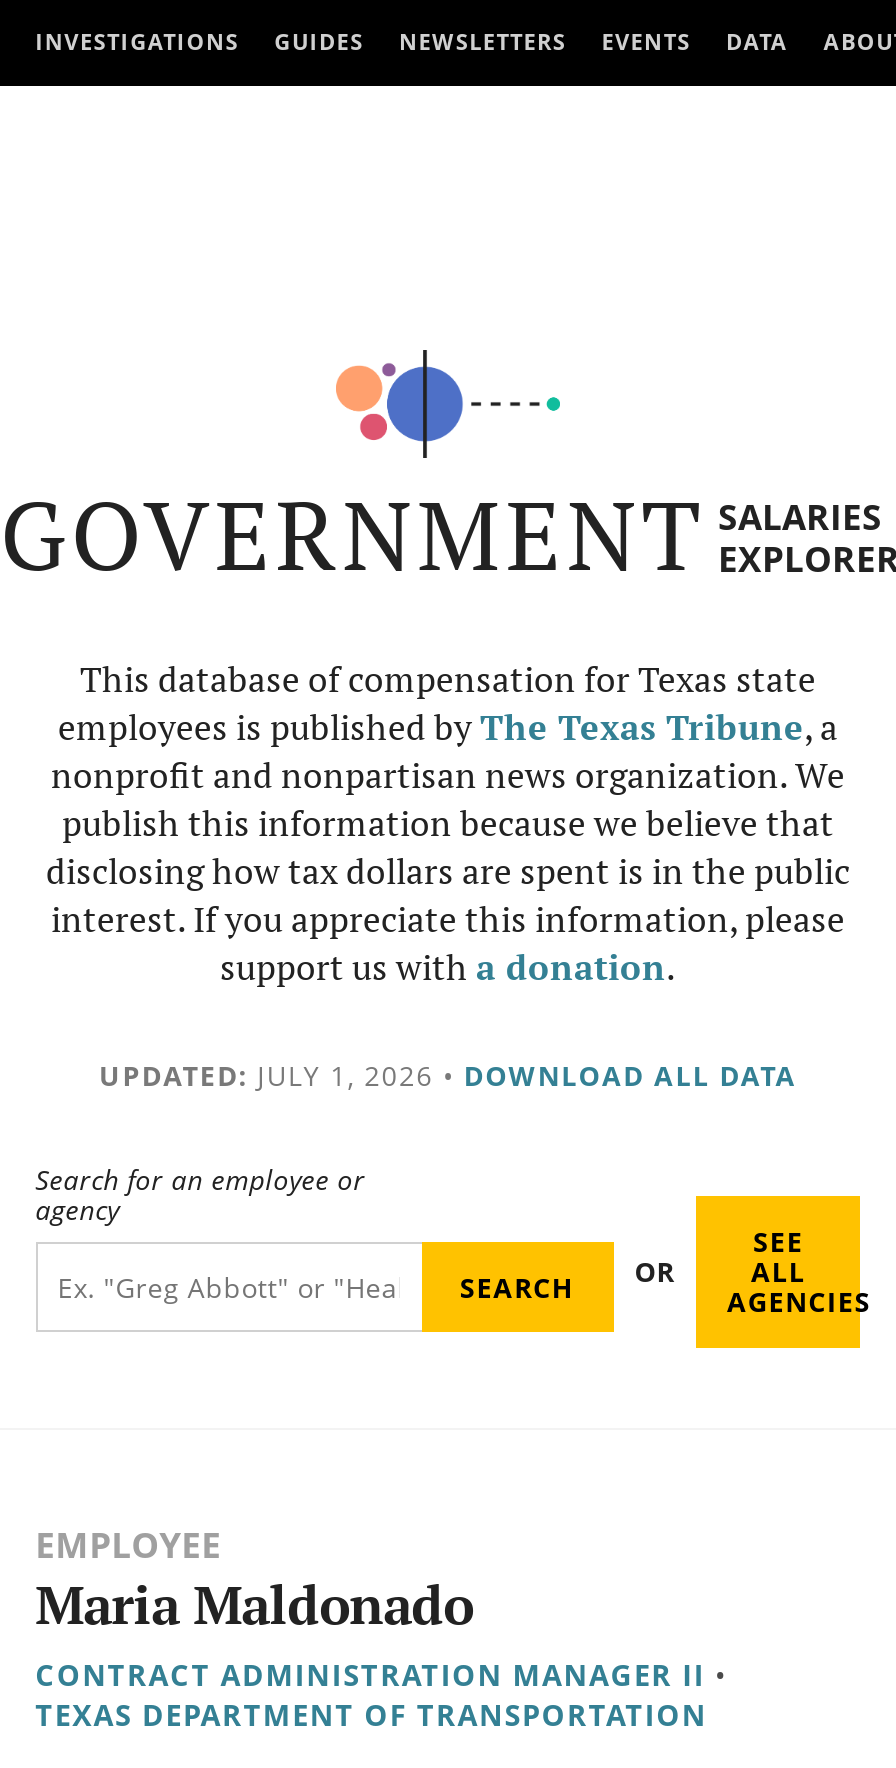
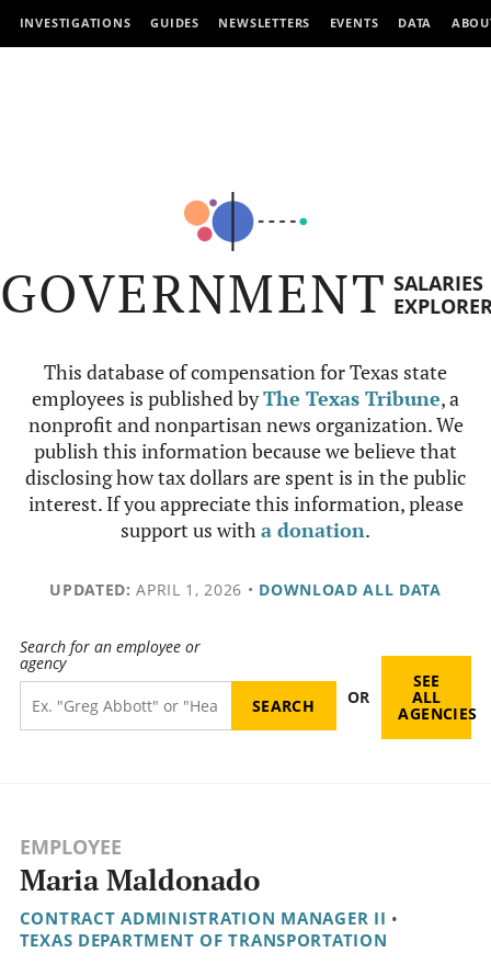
[99,1056,797,1094] UPDATED: JULY 1, 2026 • DOWNLOAD ALL DATA -> [50,579,441,600] UPDATED: APRIL 1, 2026 • DOWNLOAD ALL DATA

